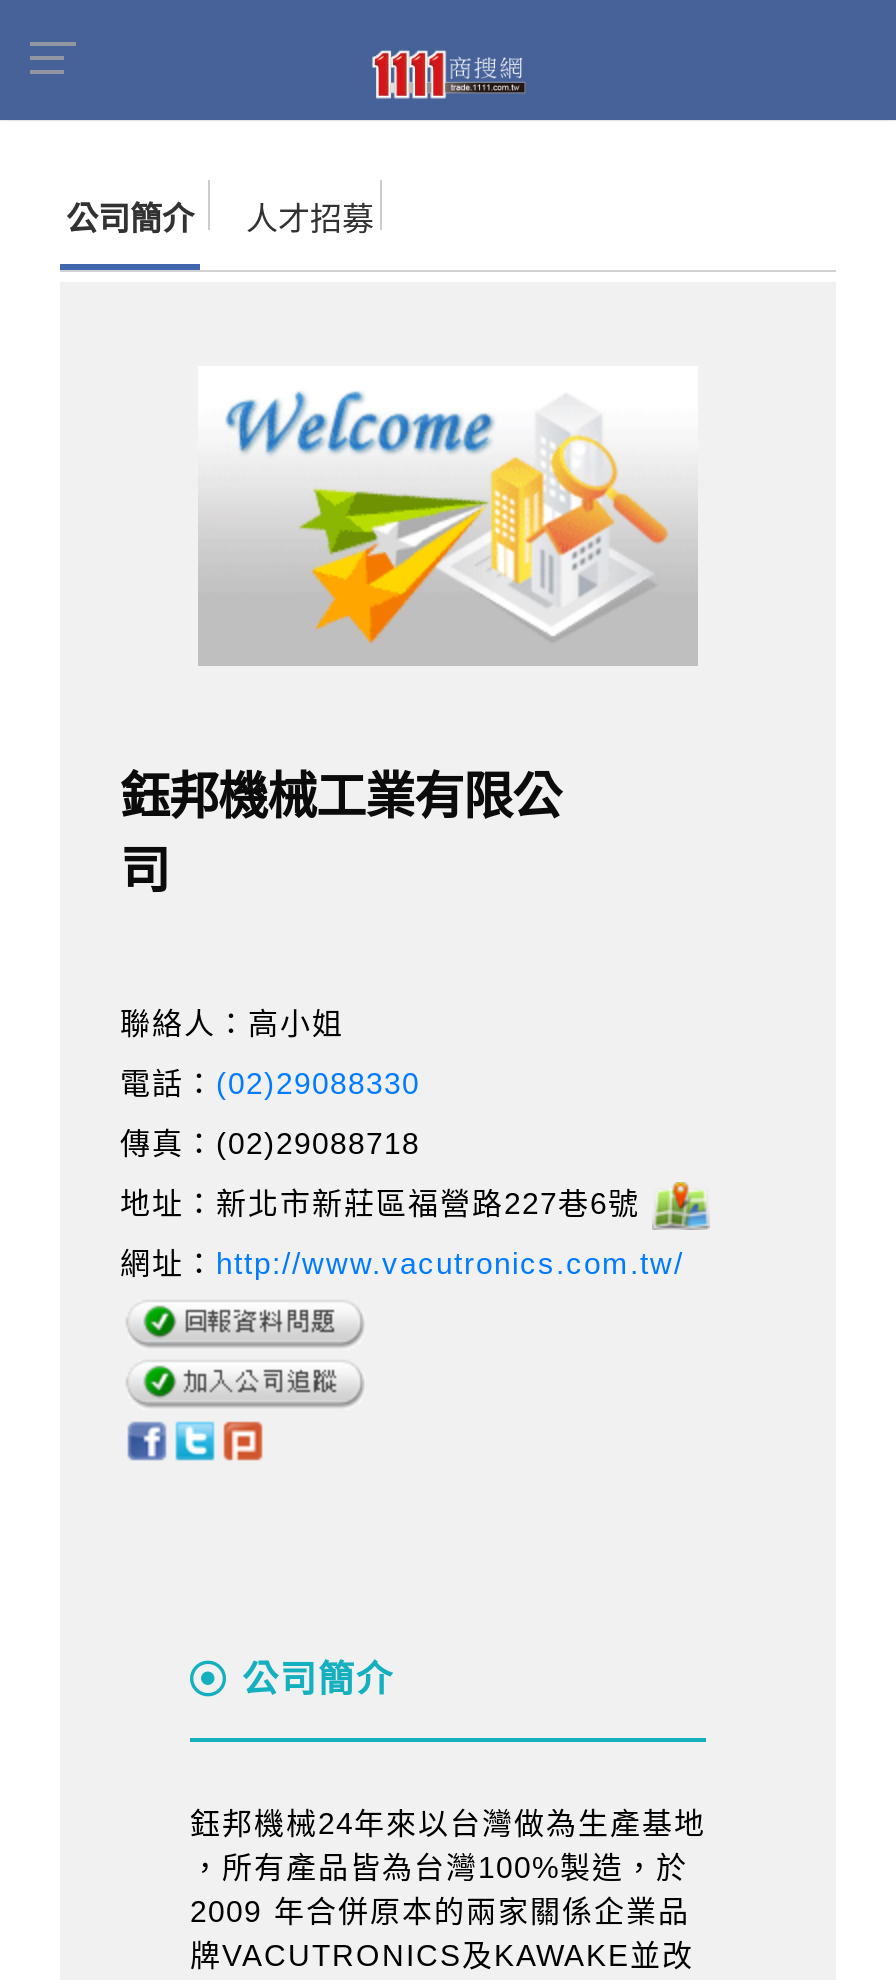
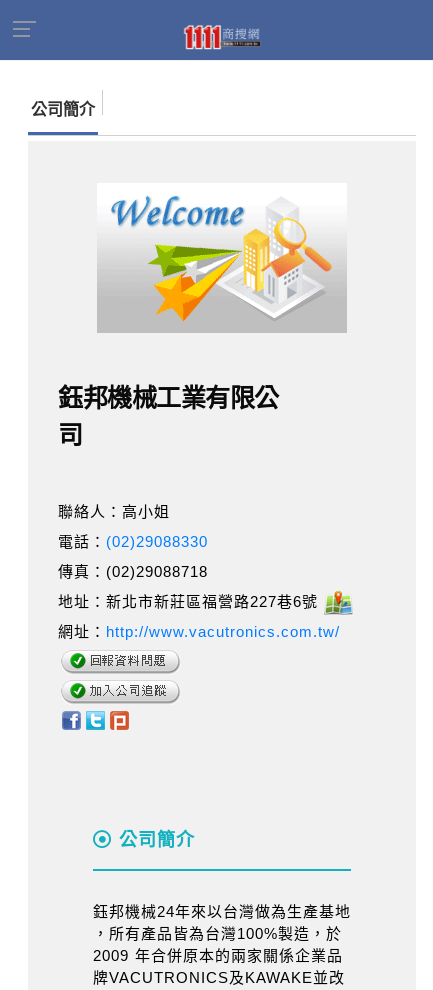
[246,202,374,236] 人才招募 -> none

